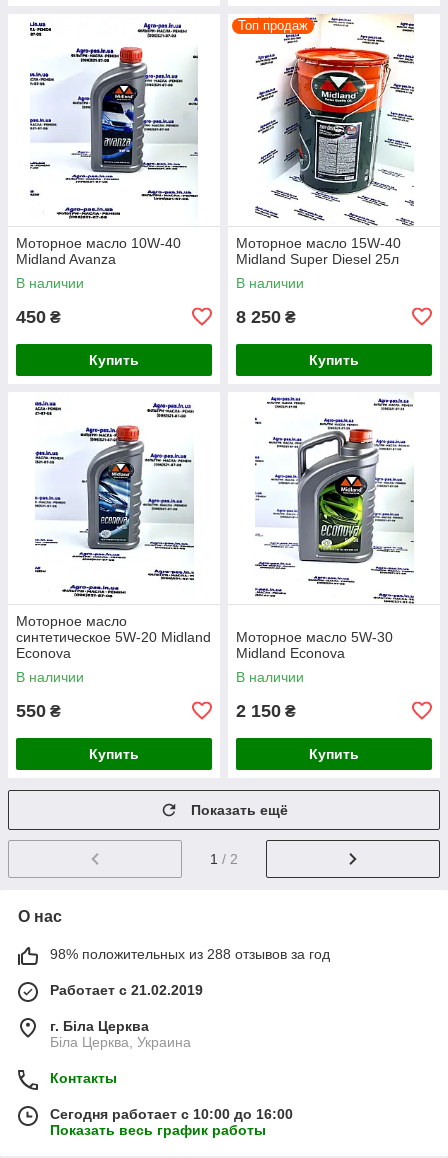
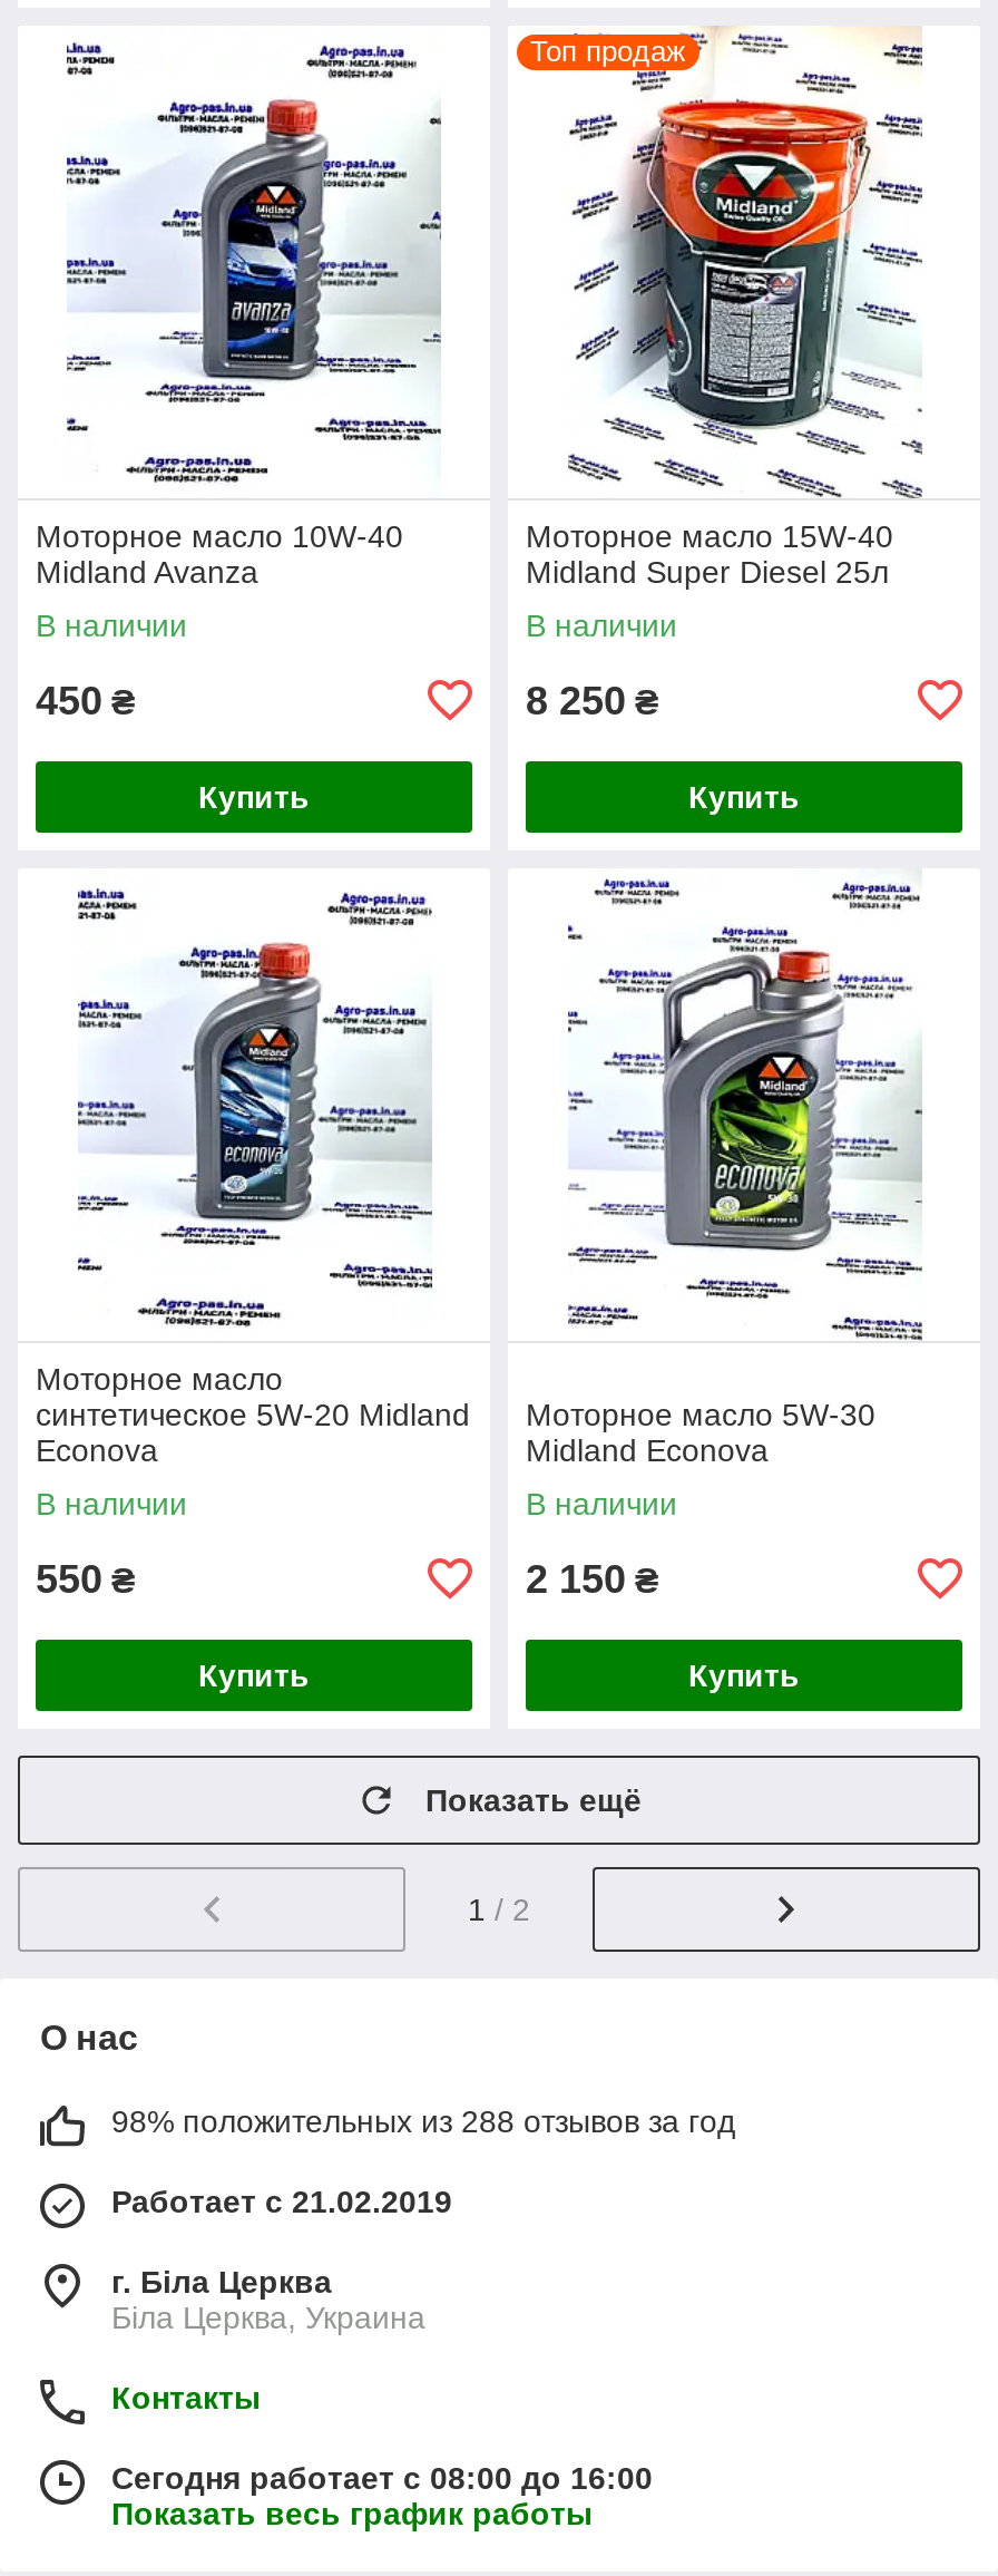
[50,1106,293,1122] Сегодня работает с 10:00 до 16:00 -> [111,2459,653,2495] Сегодня работает с 08:00 до 16:00

